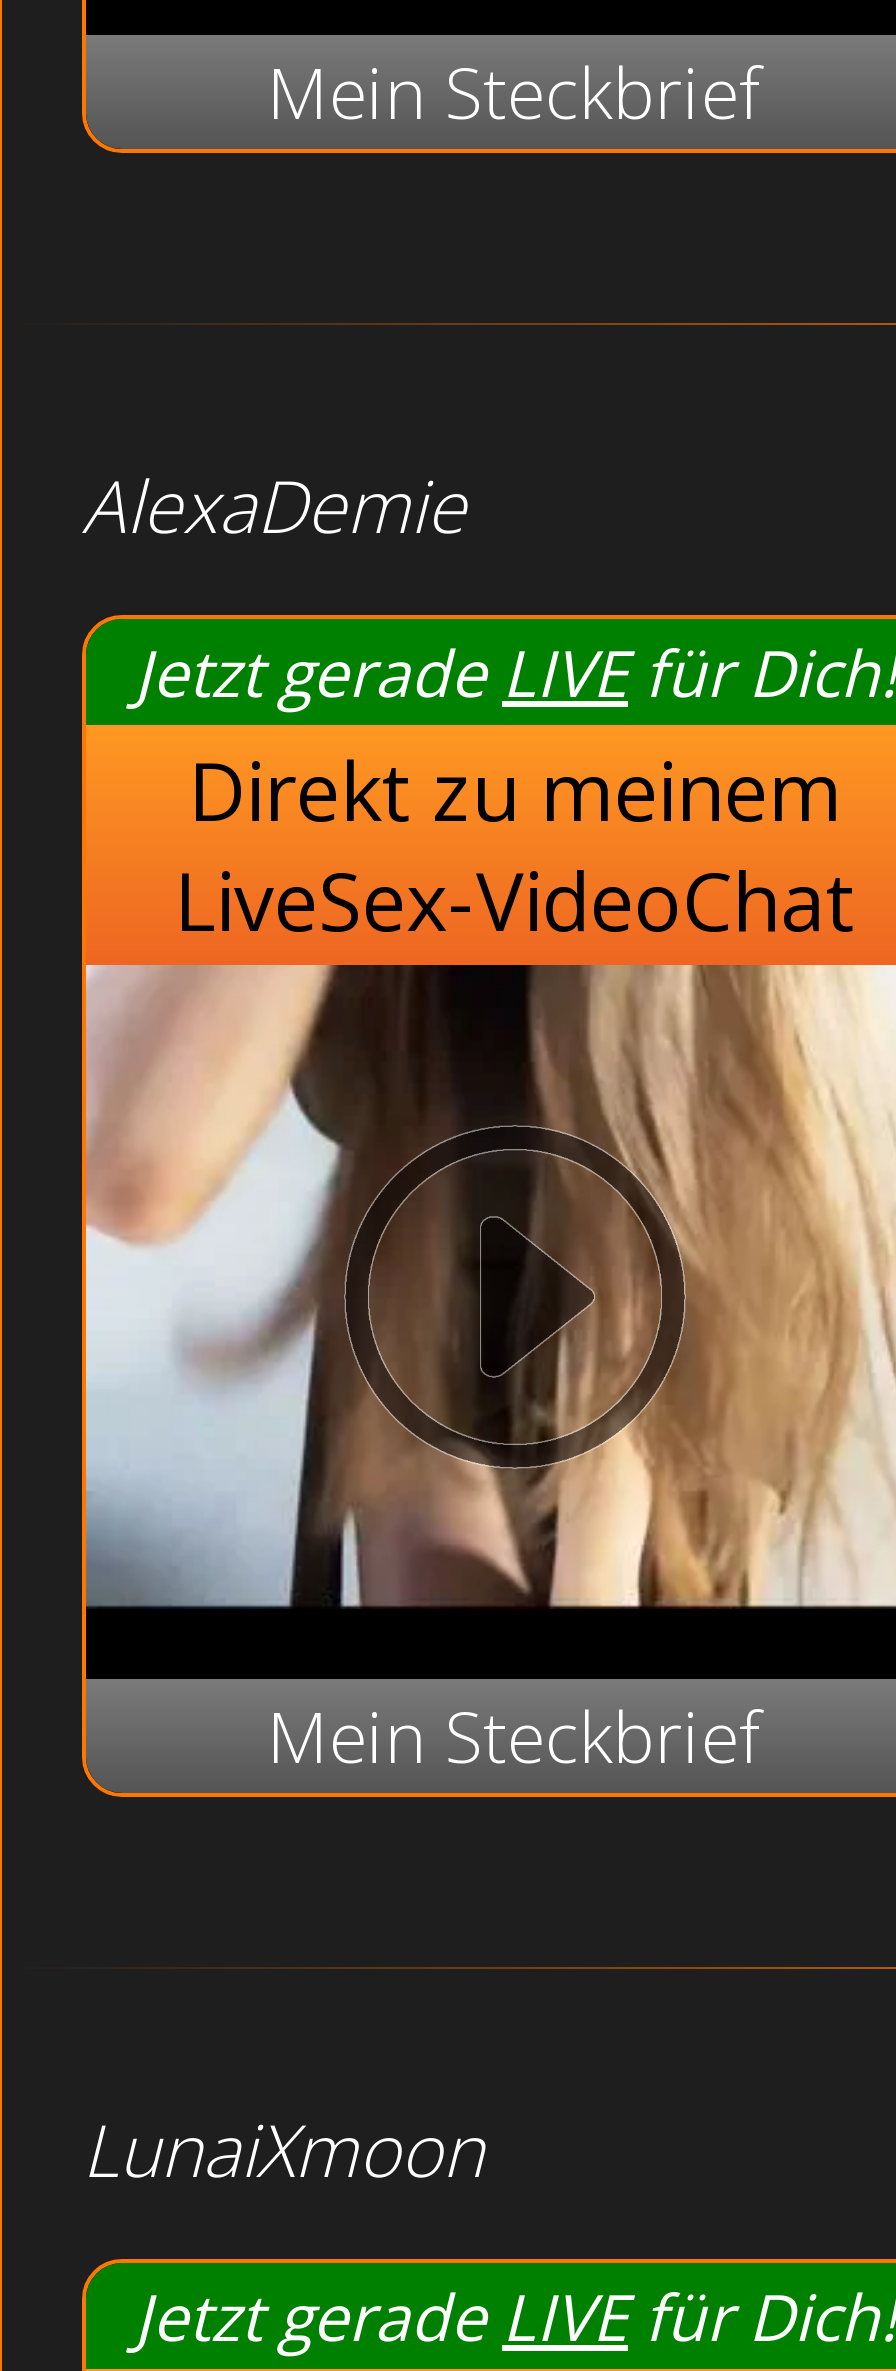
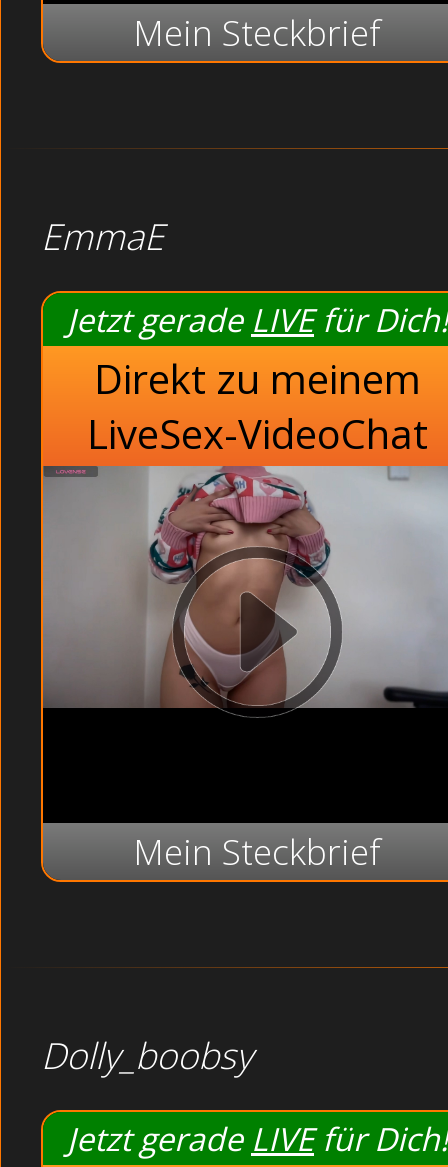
[82,458,466,556] AlexaDemie -> [41,212,164,261] EmmaE
[84,963,890,1609] [image] -> [43,465,445,787] [image]
[82,2102,484,2200] LunaiXmoon -> [41,1031,253,1080] Dolly_boobsy

